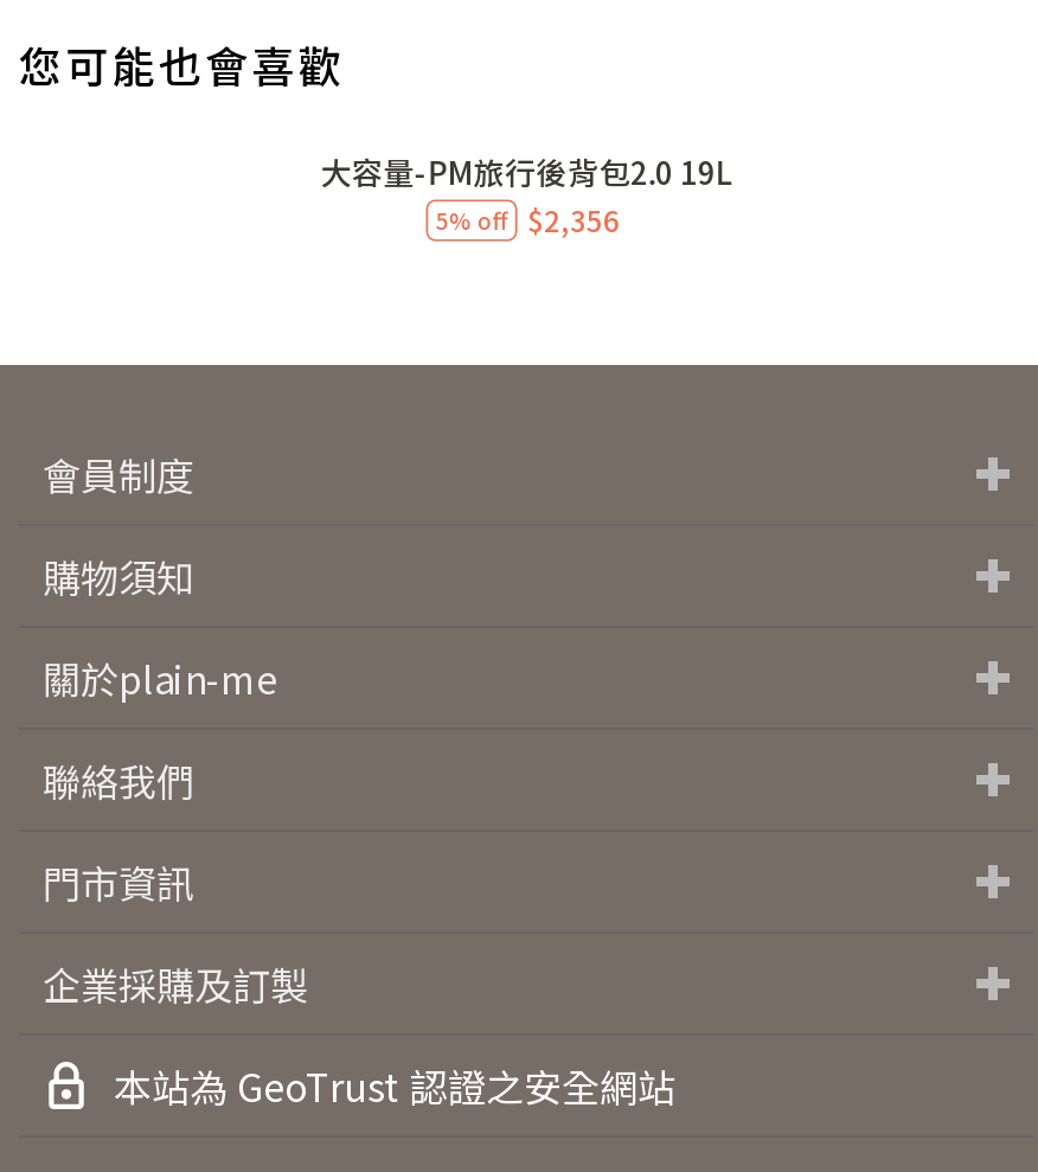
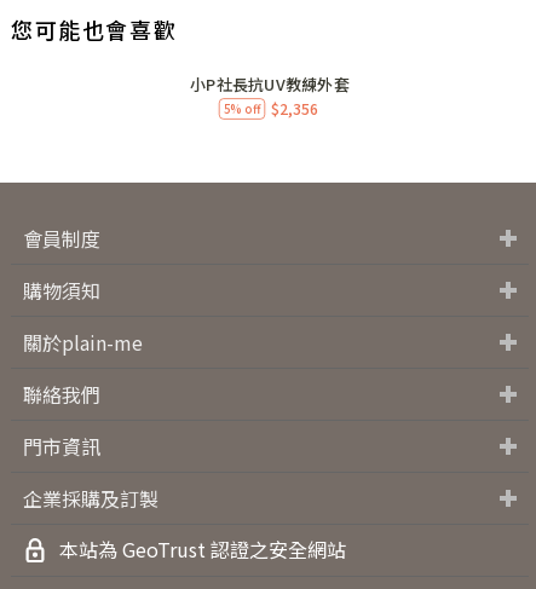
[320,150,732,195] 大容量-PM旅行後背包2.0 19L -> [190,72,350,95] 小P社長抗UV教練外套

